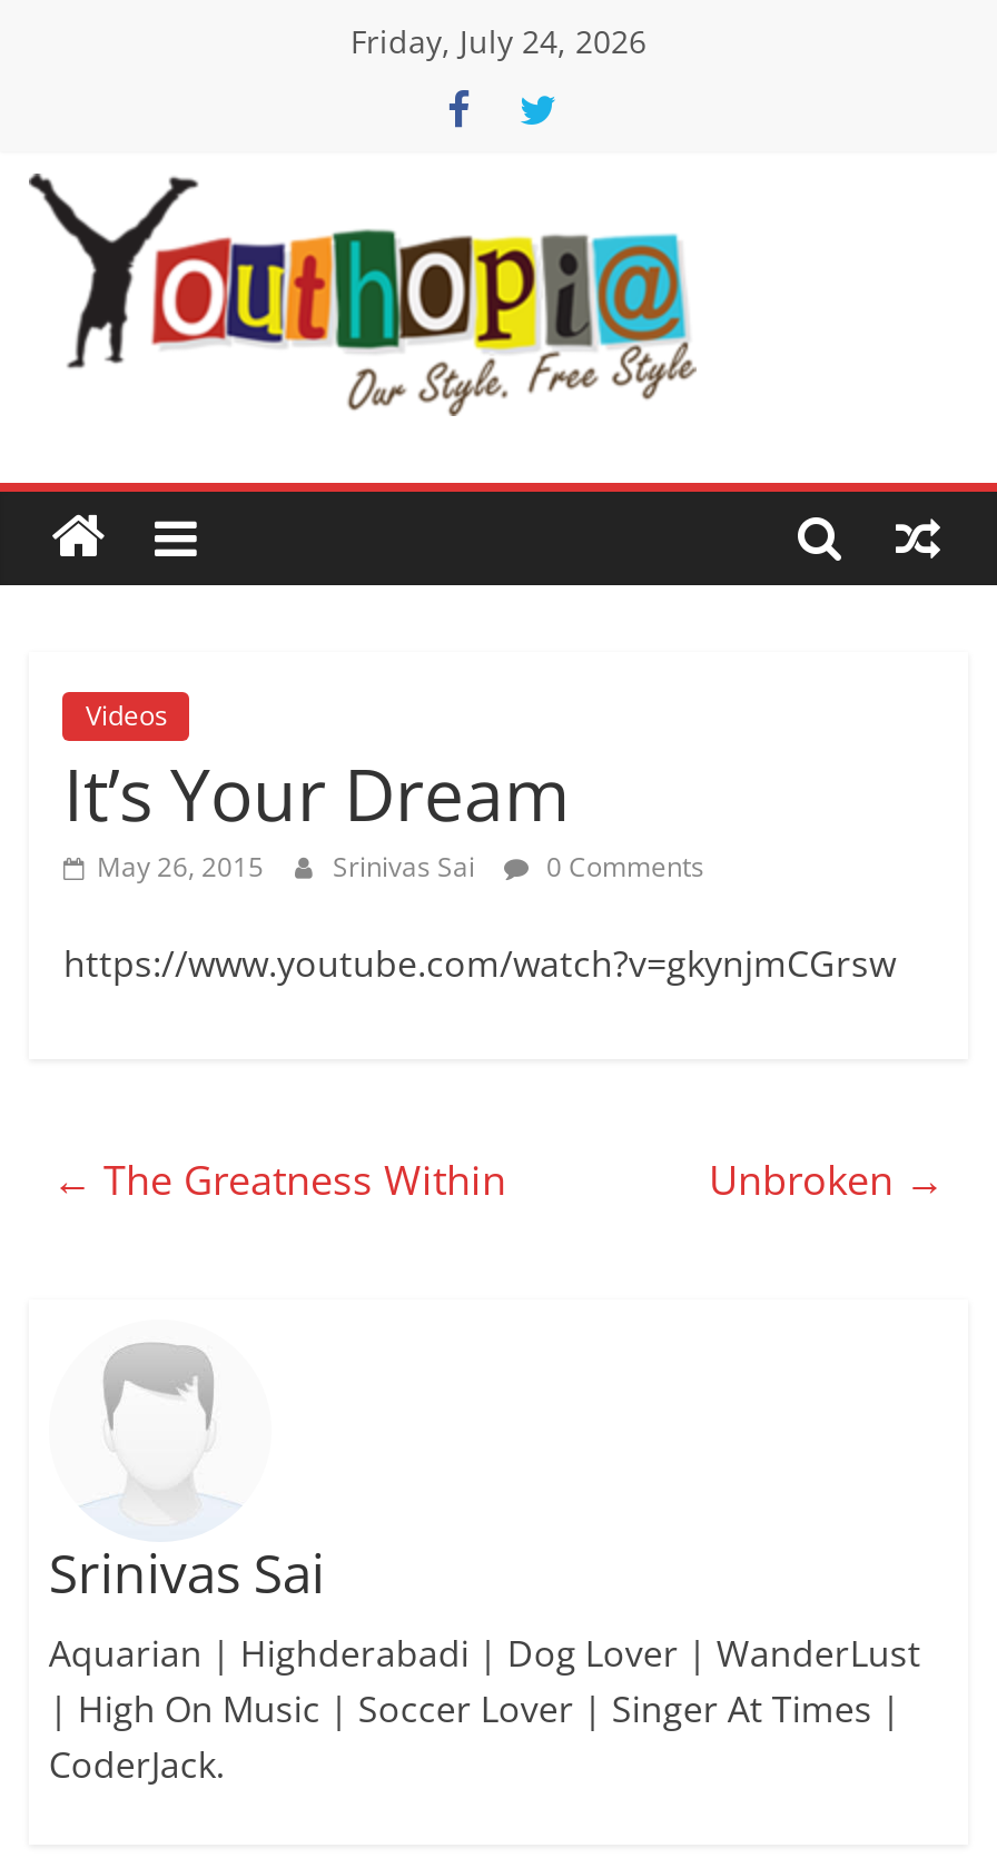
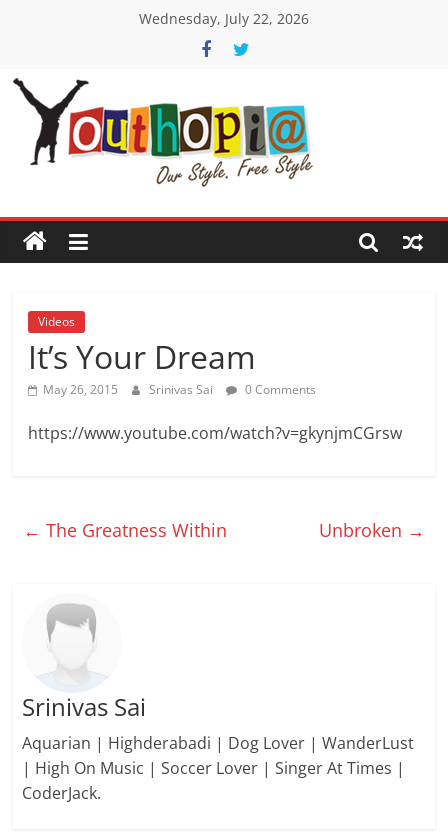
[351,20,646,62] Friday, July 24, 2026 -> [139,9,309,28] Wednesday, July 22, 2026

